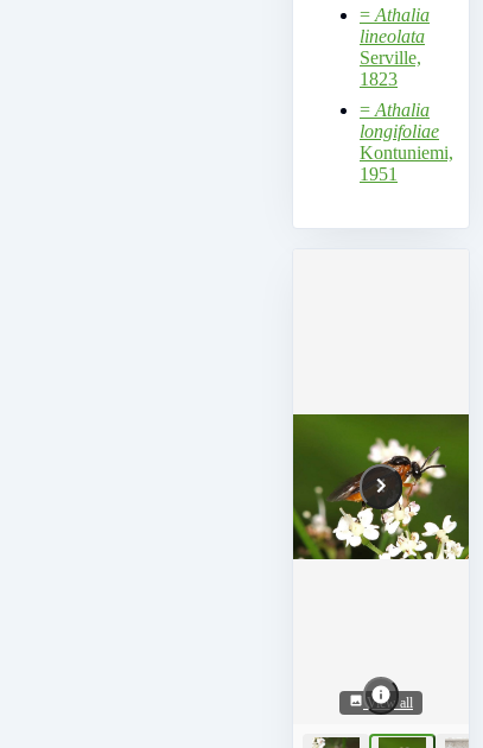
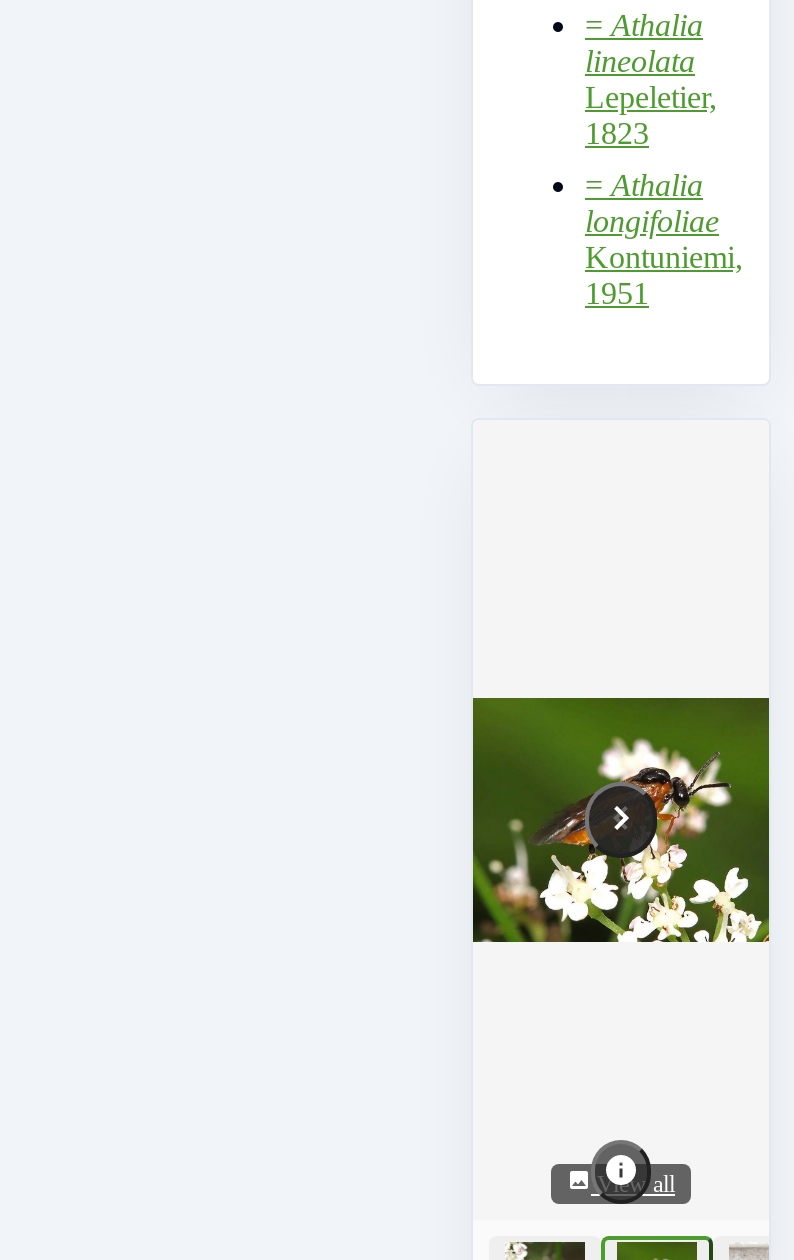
[360,48,421,68] Serville, -> [585,81,717,115] Lepeletier,

